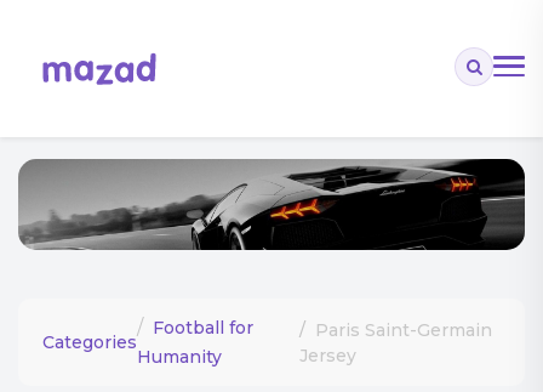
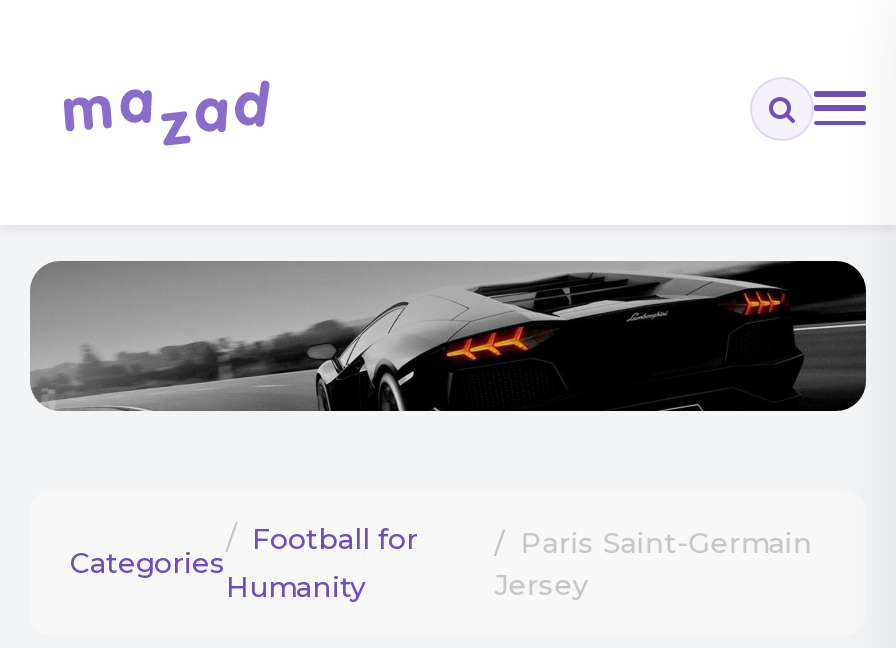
[39,50,162,89] [image] -> [62,79,270,147] [image]

